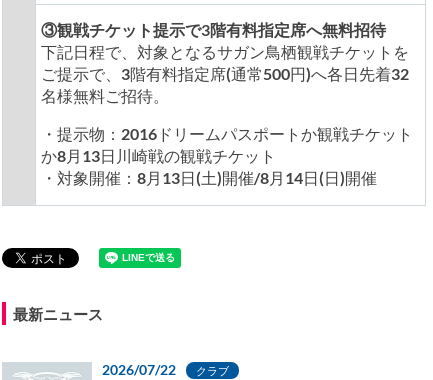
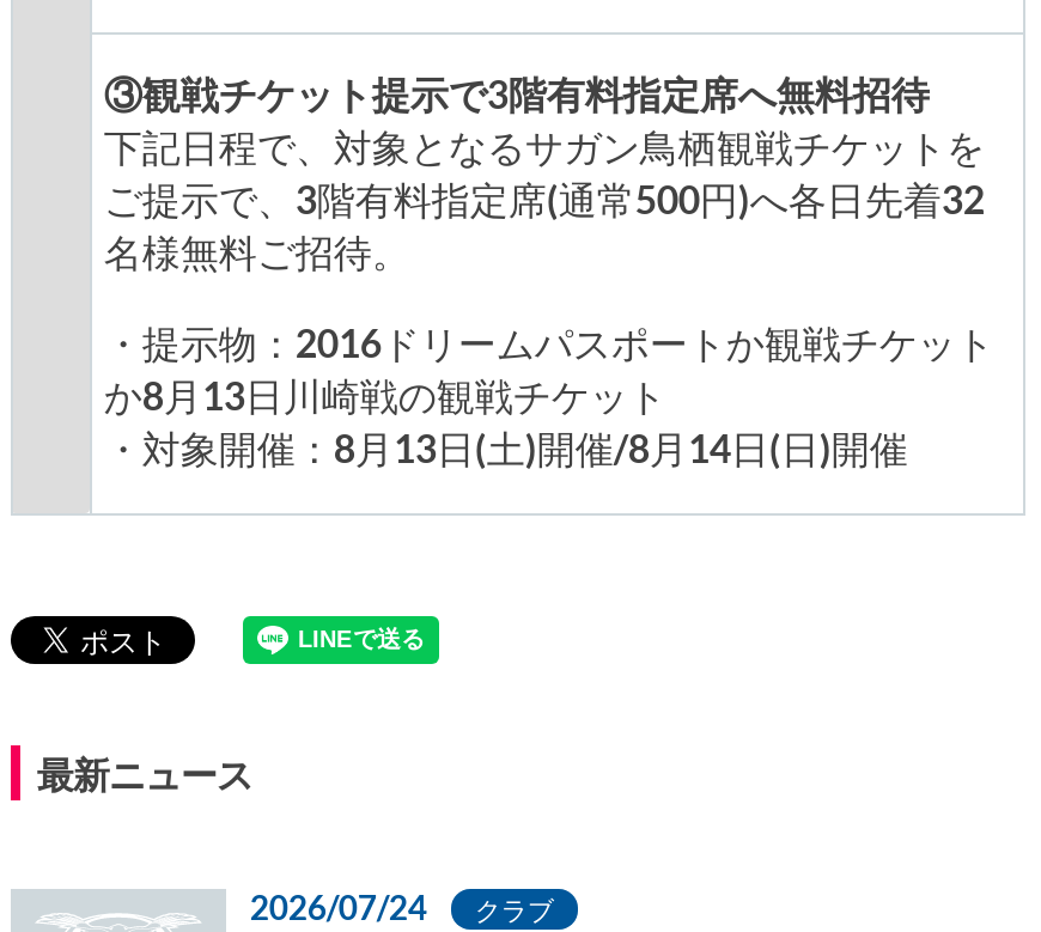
[102,361,229,378] 2026/07/22 クラブ -> [250,886,554,927] 2026/07/24 クラブ

